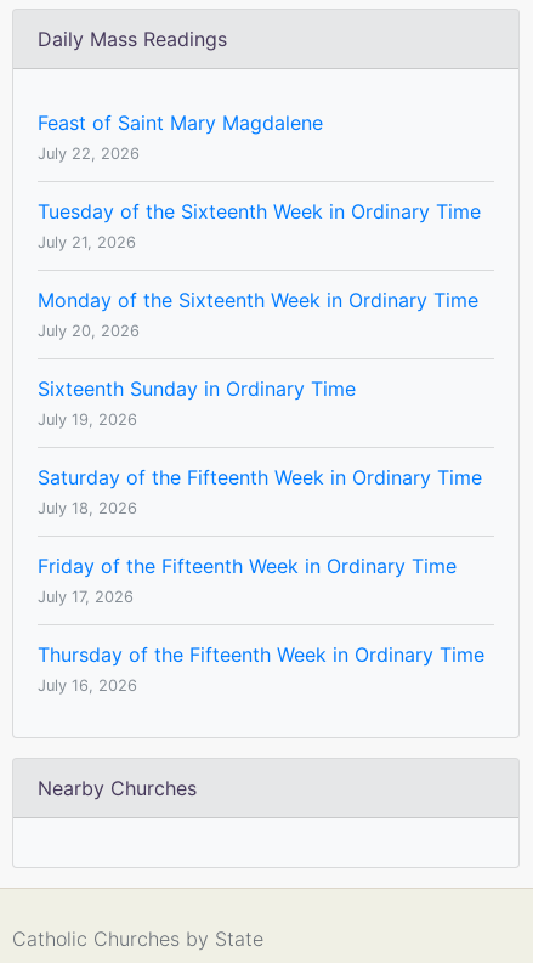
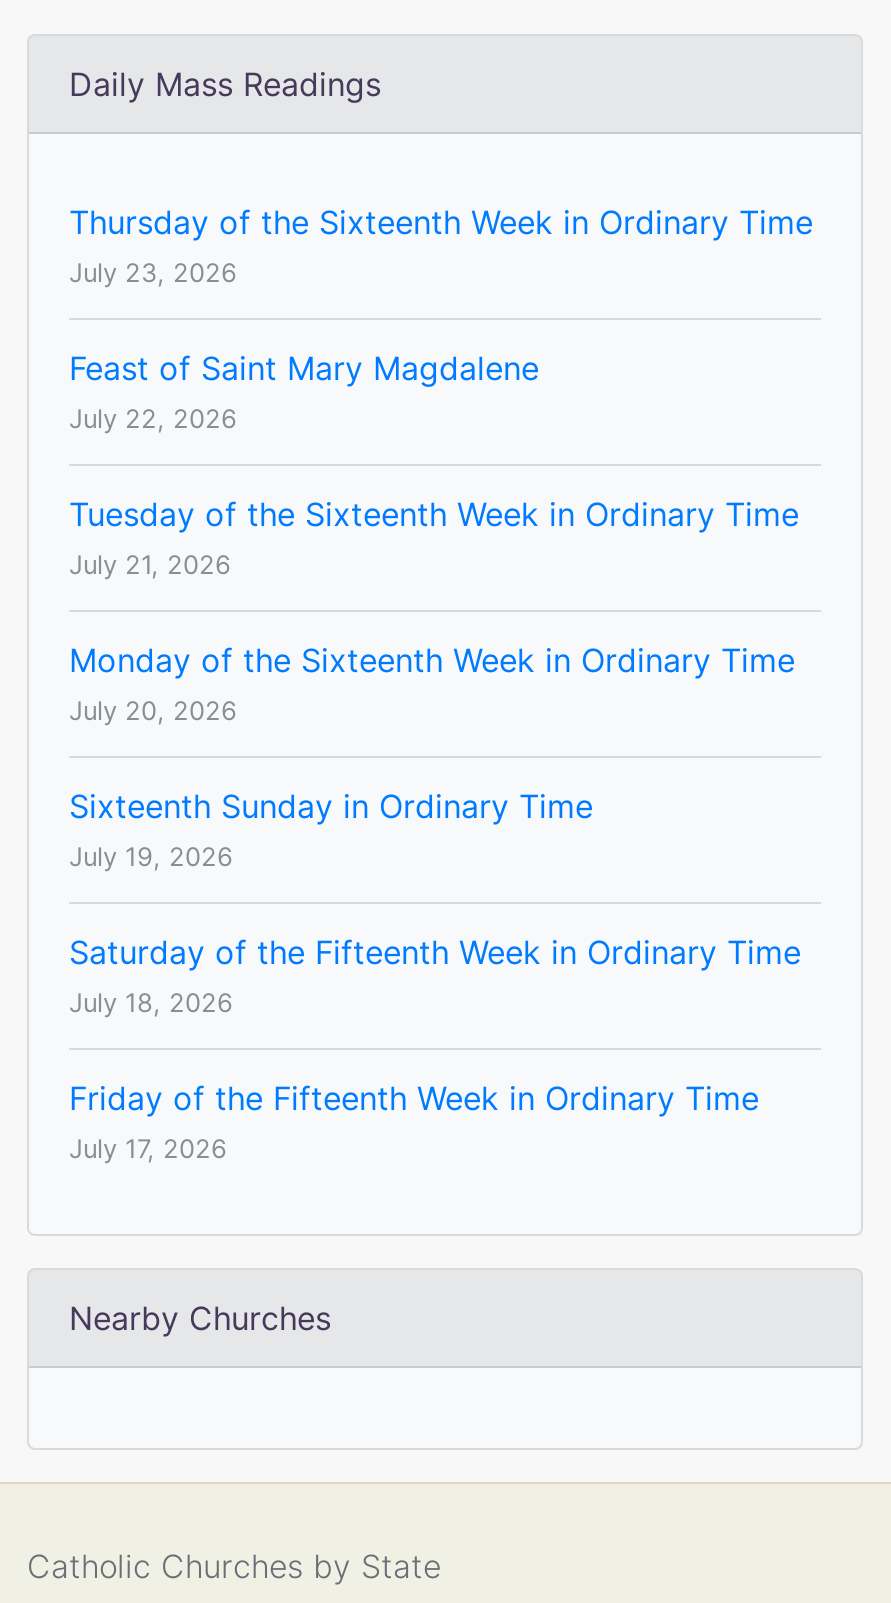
none -> [69,202,813,288] Thursday of the Sixteenth Week in Ordinary Time | July 23, 2026
moved [38,111,482,606] -> [69,348,801,1164]: Feast of Saint Mary Magdalene | July 22, 2026 | Tuesday of the Sixteenth Week in Ordinary Time | ... | Friday of the Fifteenth Week in Ordinary Time | July 17, 2026
[38,642,484,695] Thursday of the Fifteenth Week in Ordinary Time | July 16, 2026 -> none

